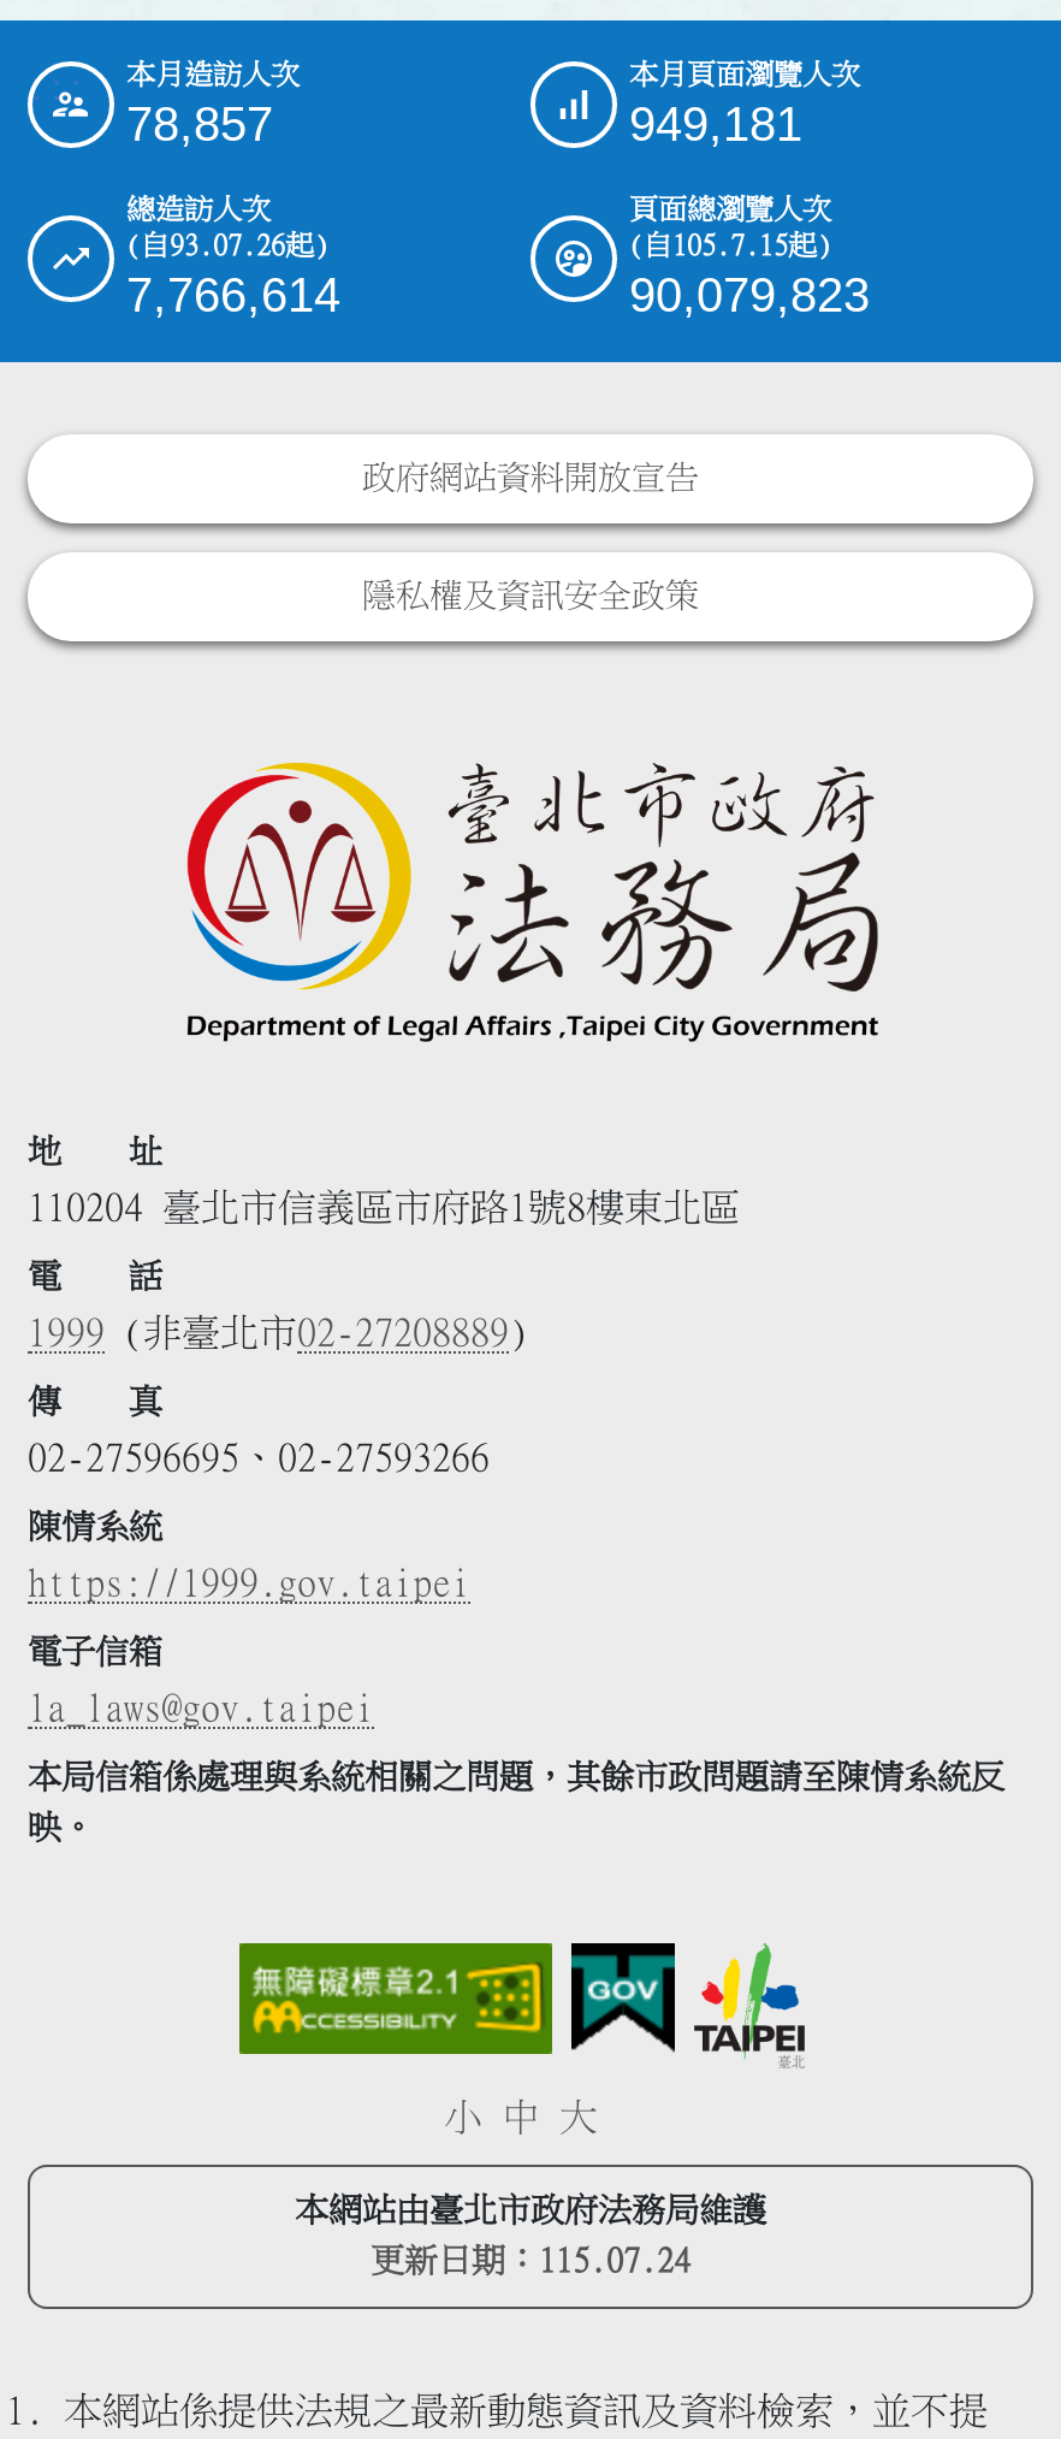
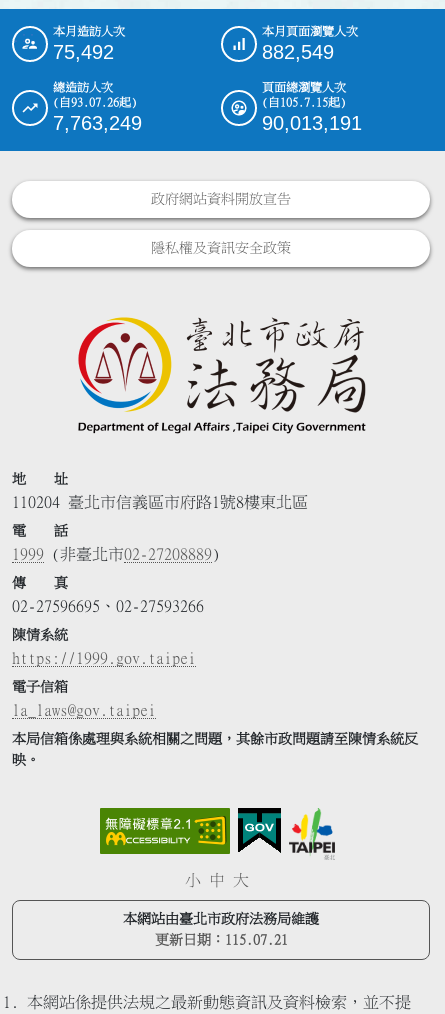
[126,97,273,150] 78,857 -> [53,41,114,63] 75,492
[629,97,802,150] 949,181 -> [262,41,334,63] 882,549
[126,268,340,321] 7,766,614 -> [53,112,142,134] 7,763,249
[629,268,870,321] 90,079,823 -> [262,112,362,134] 90,013,191
[371,2244,690,2278] 更新日期：115.07.24 -> [154,933,287,947] 更新日期：115.07.21

